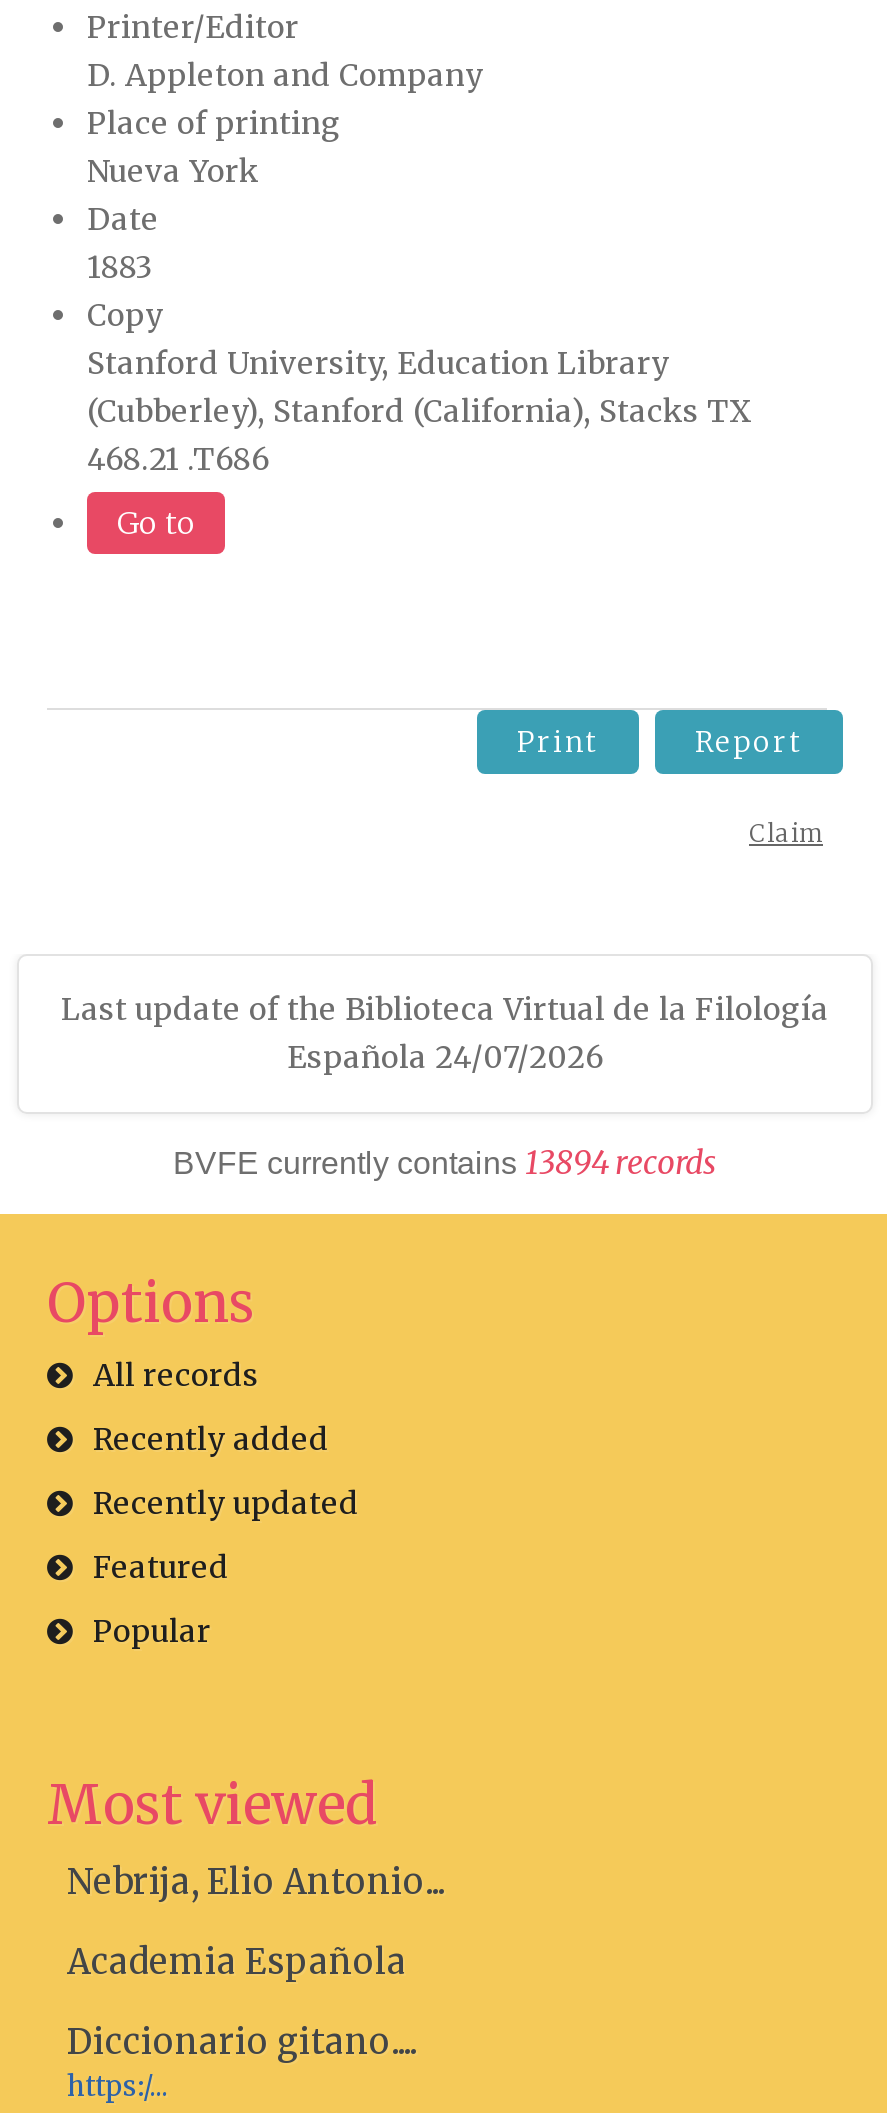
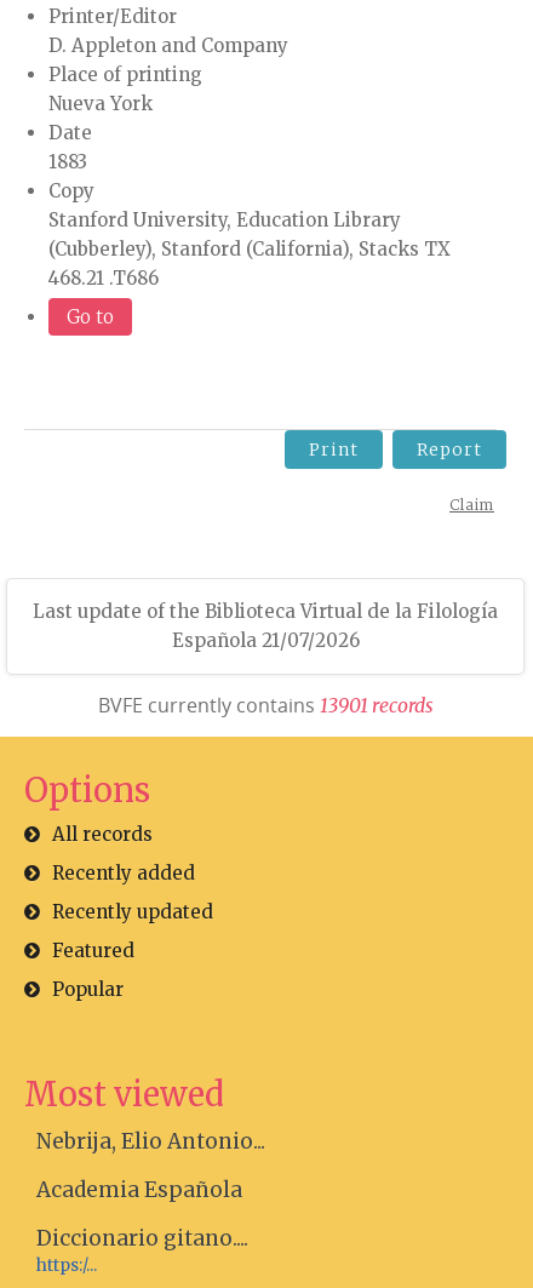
[287,1038,603,1076] Española 24/07/2026 -> [171,629,359,652] Española 21/07/2026
[173,1144,717,1182] BVFE currently contains 13894 records -> [98,692,433,719] BVFE currently contains 13901 records

